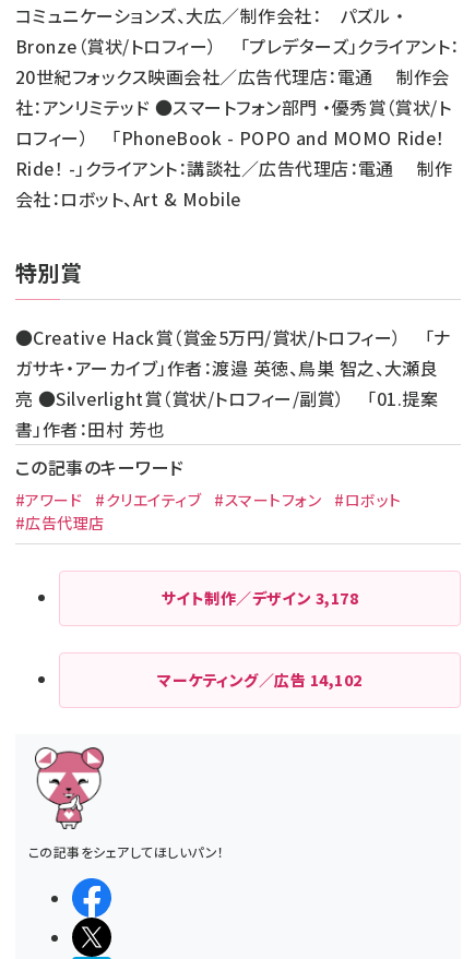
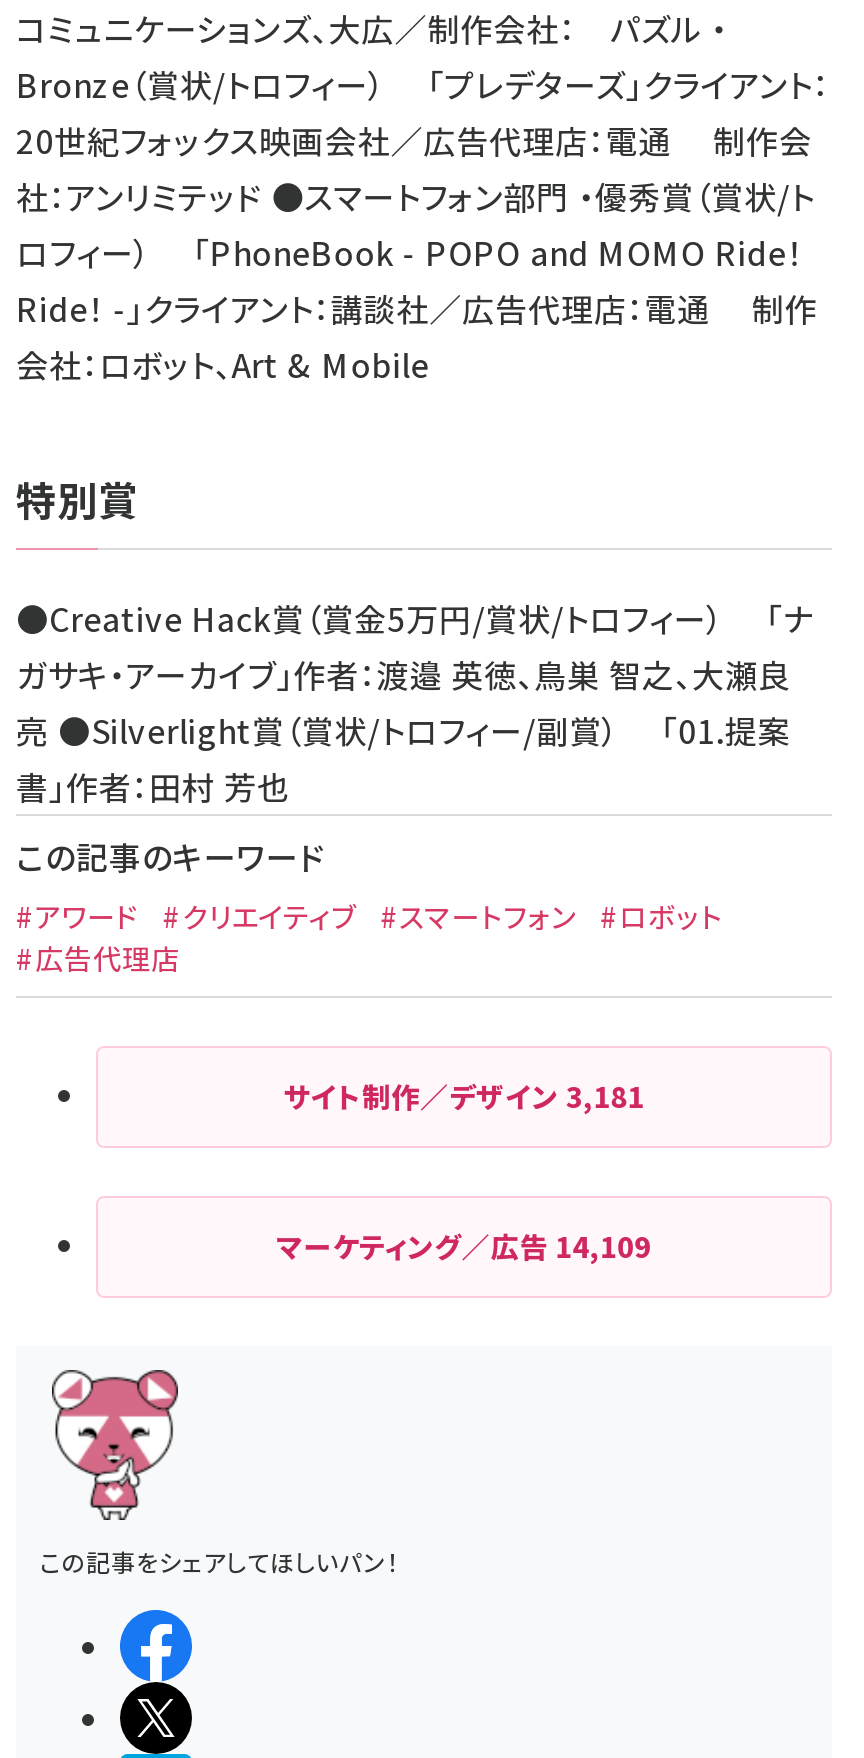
[161,587,358,609] サイト制作／デザイン3,178 -> [283,1076,645,1116] サイト制作／デザイン3,181
[158,669,362,691] マーケティング／広告14,102 -> [277,1226,651,1266] マーケティング／広告14,109

